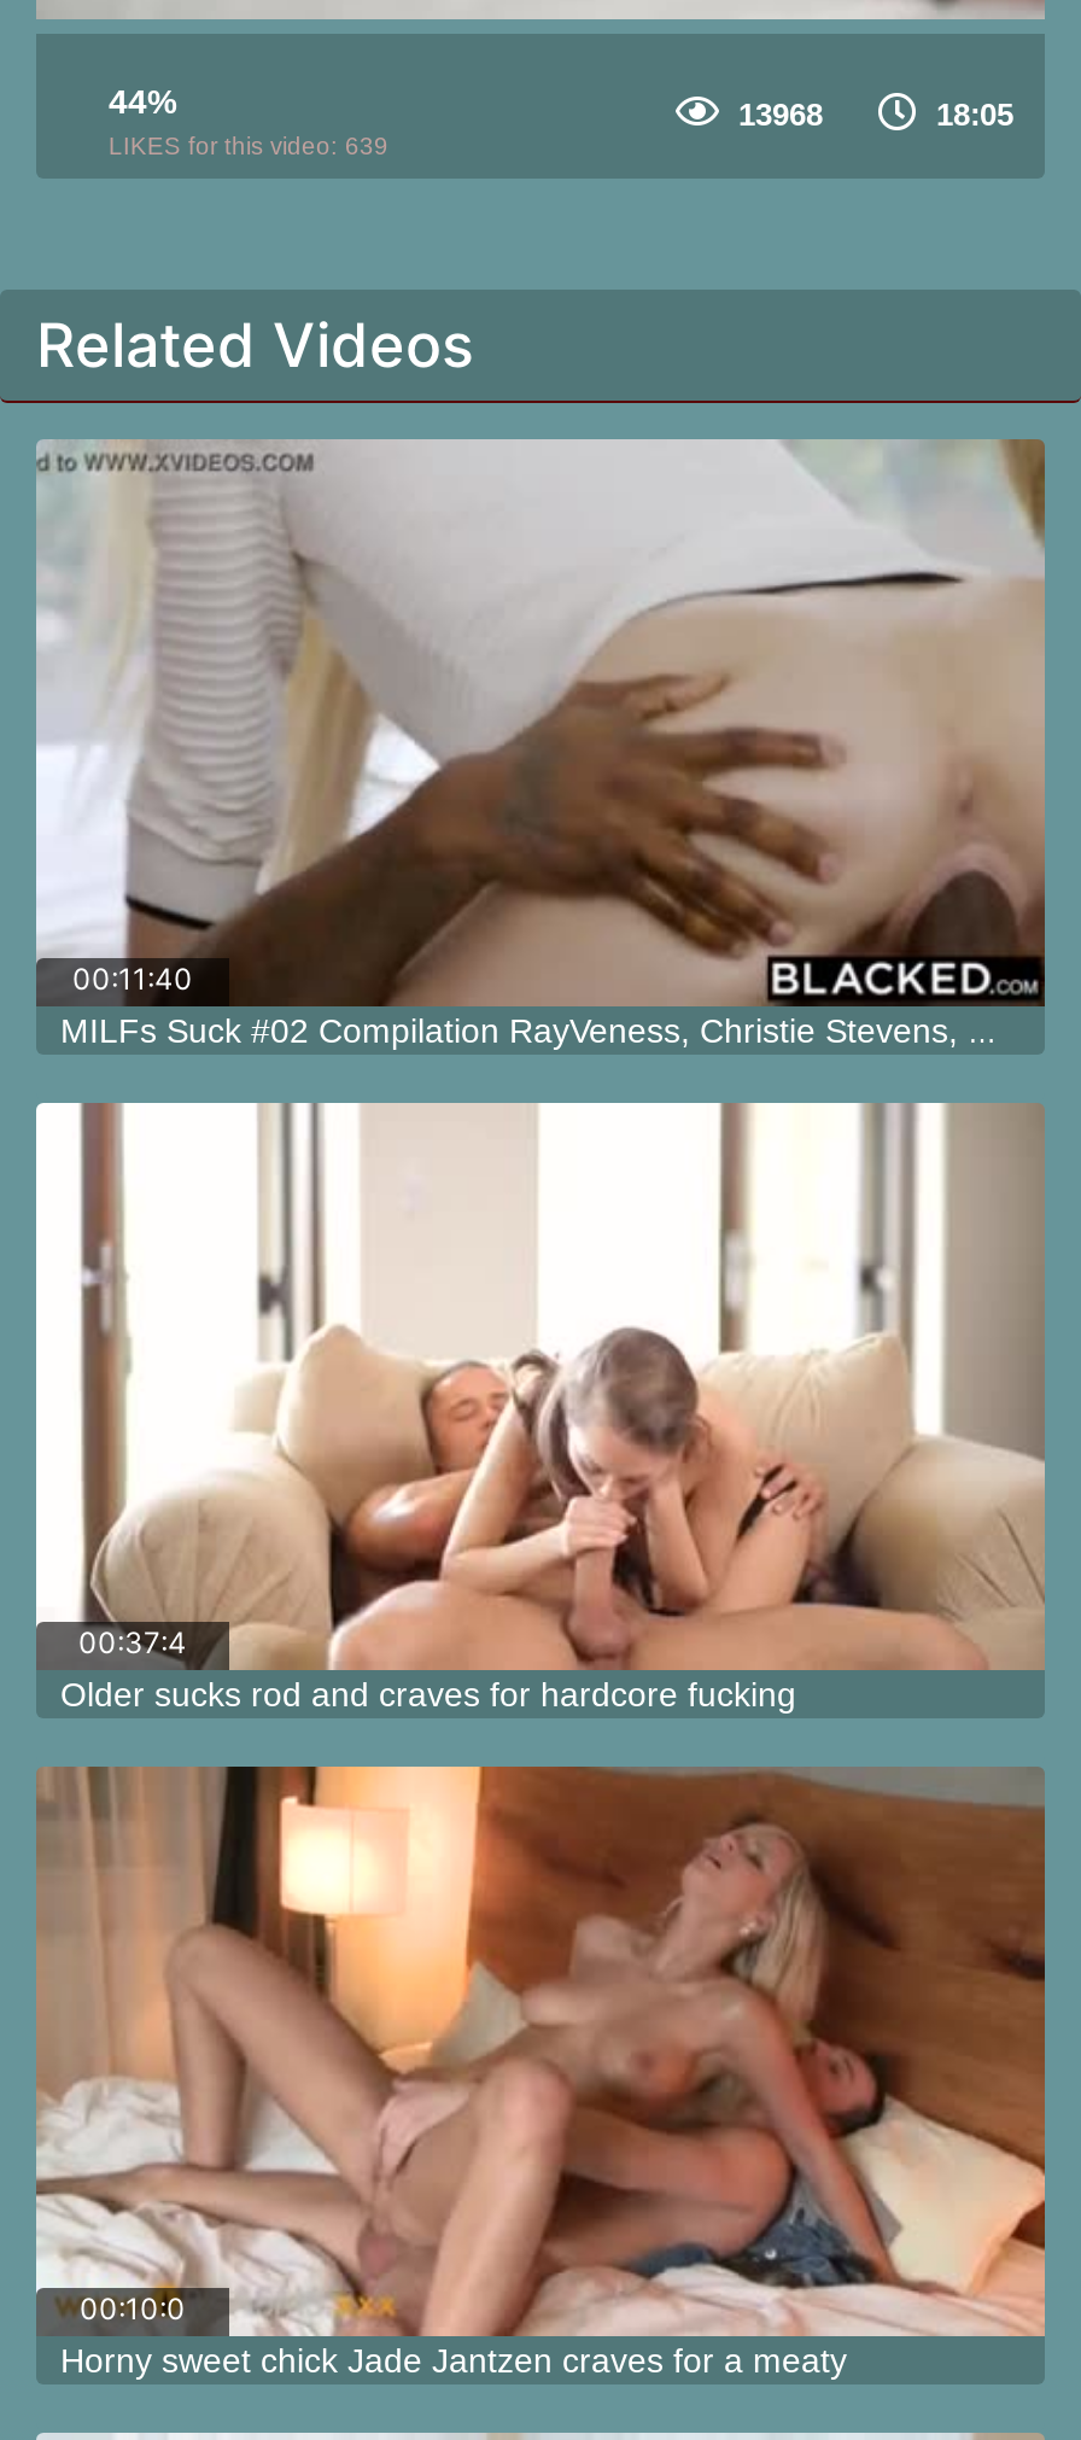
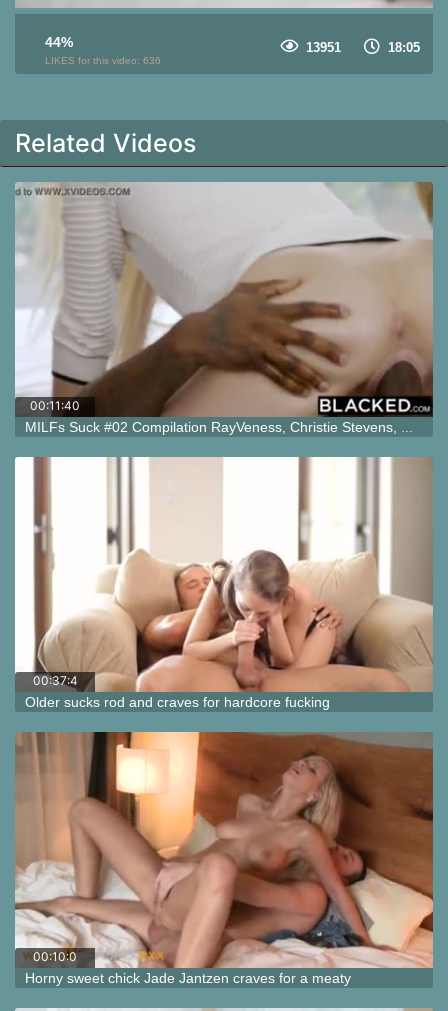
[738,97,823,133] 13968 -> [306,40,341,55] 13951
[109,133,388,160] LIKES for this video: 639 -> [45,55,161,66] LIKES for this video: 636

